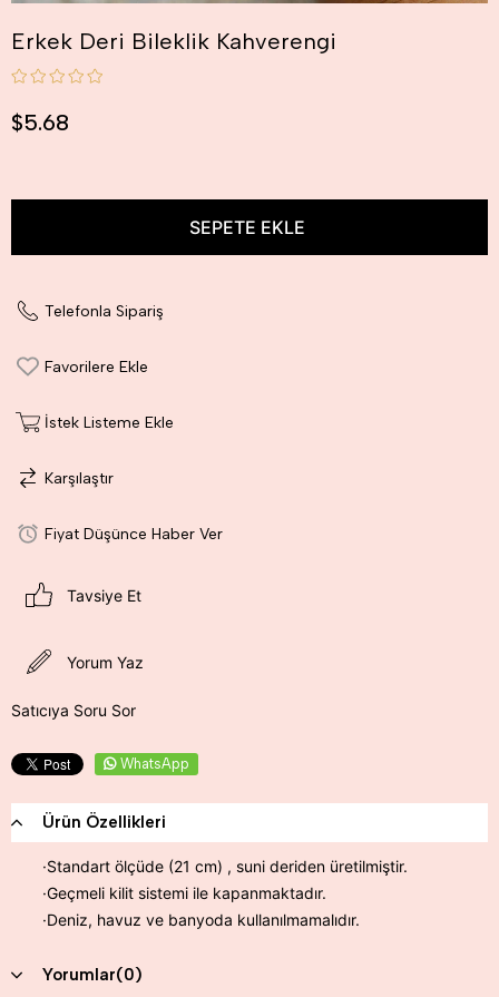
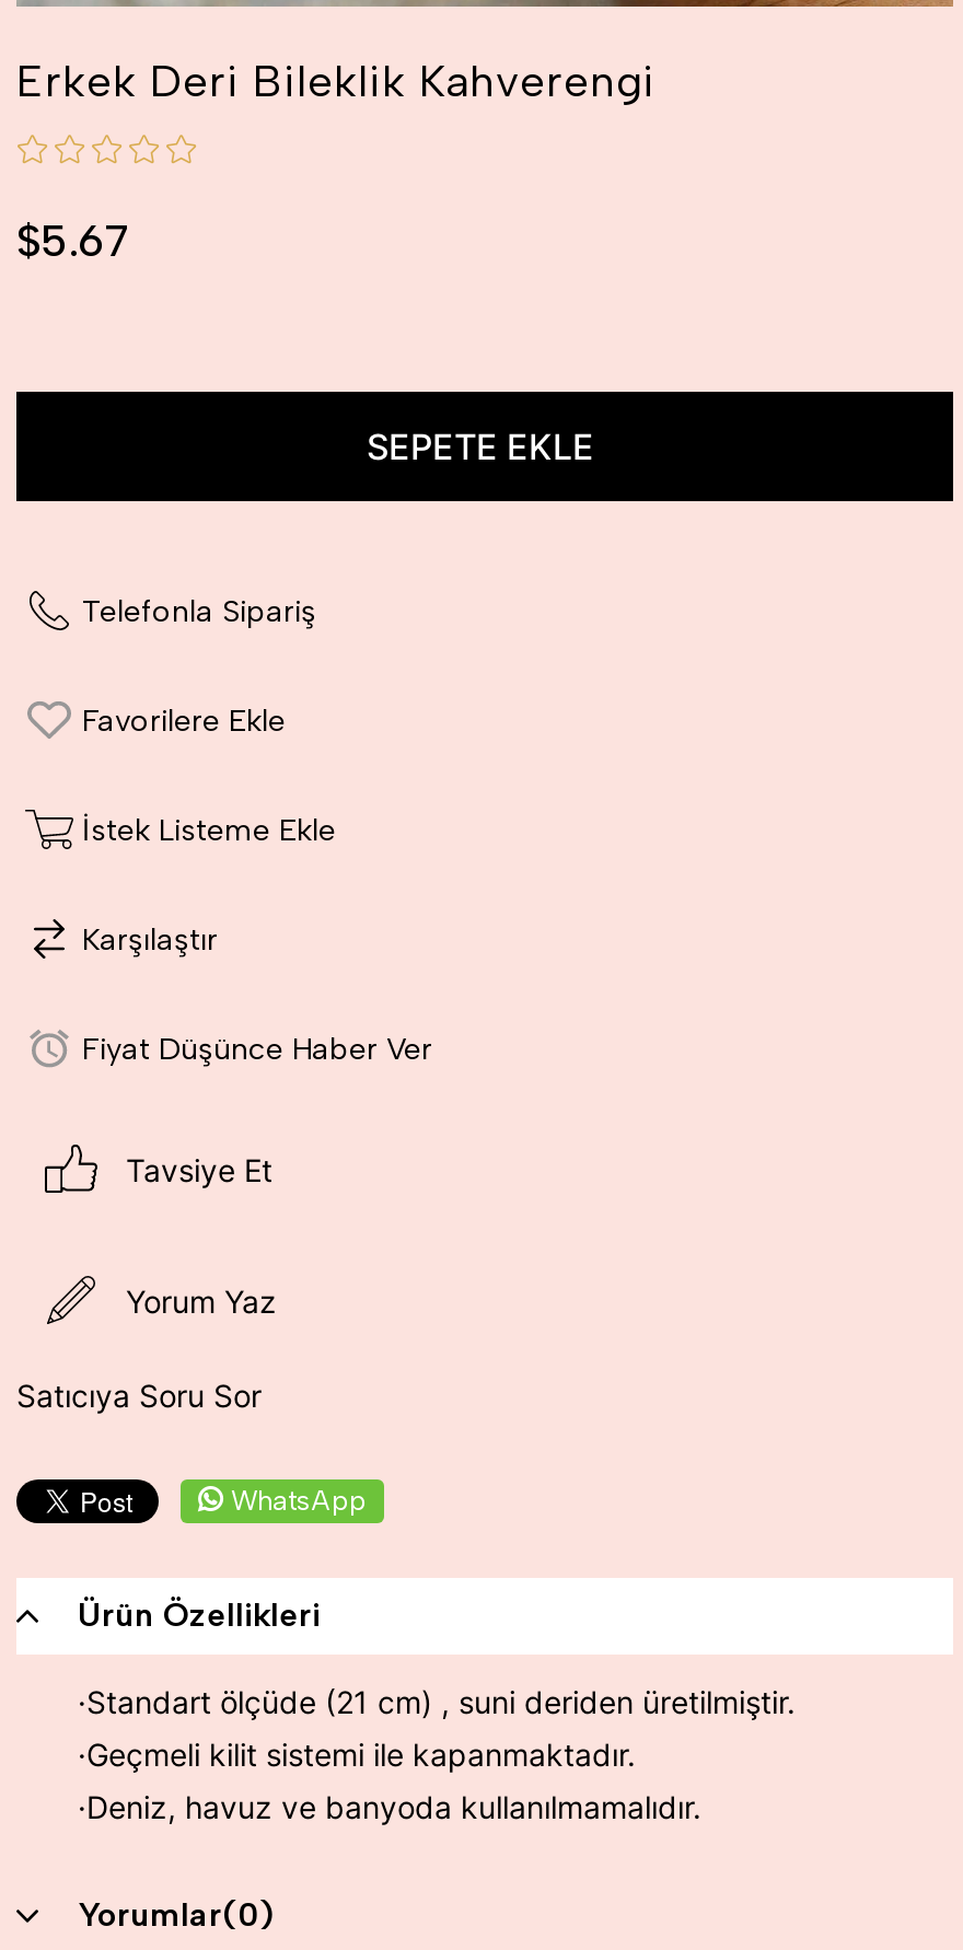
[11,109,69,136] $5.68 -> [16,215,130,267] $5.67

